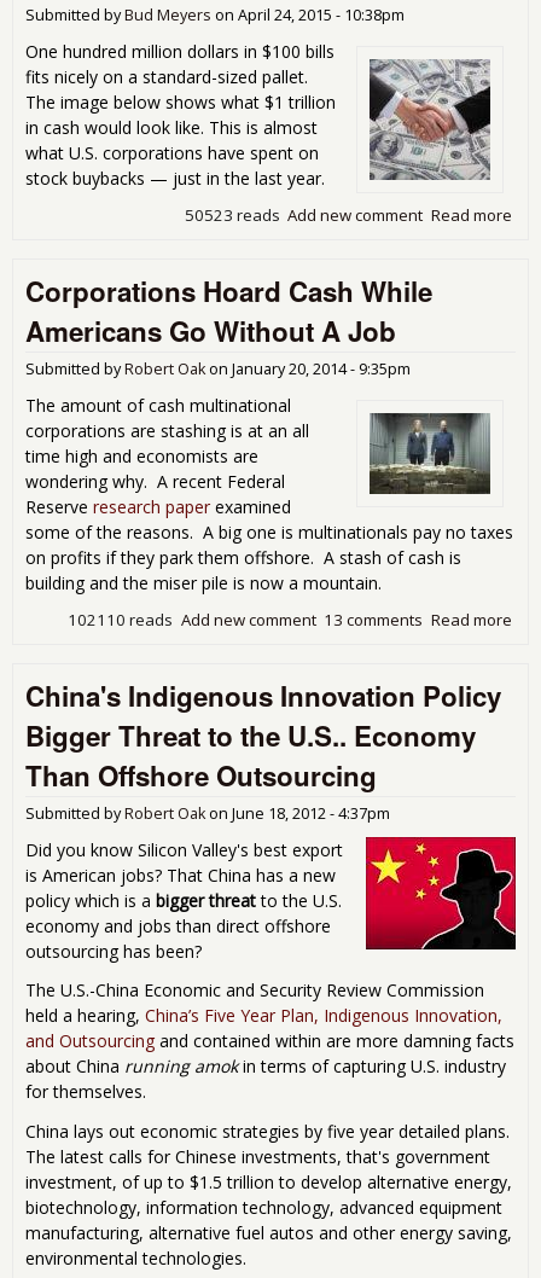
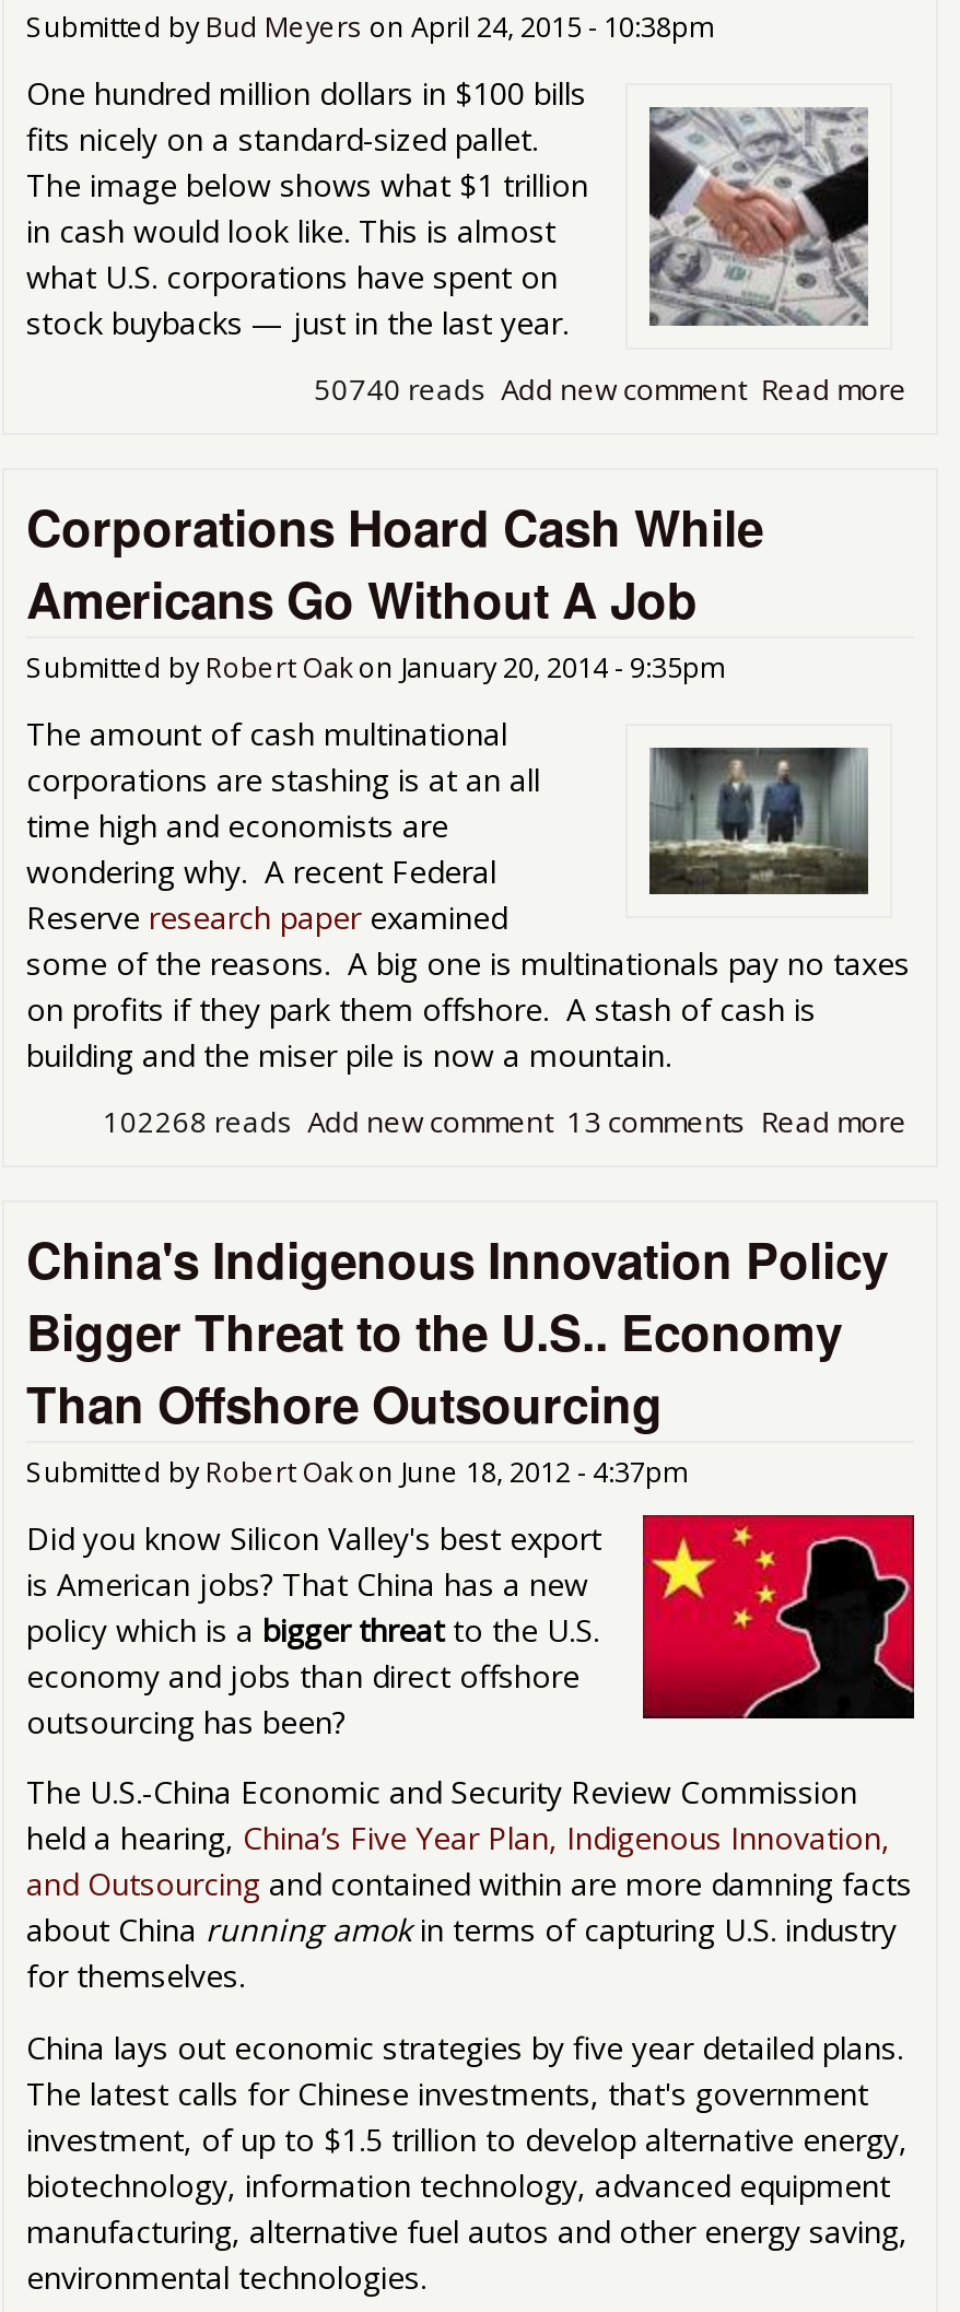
[184,204,280,226] 50523 reads -> [314,369,487,408] 50740 reads
[68,609,173,631] 102110 reads -> [103,1102,293,1141] 102268 reads

